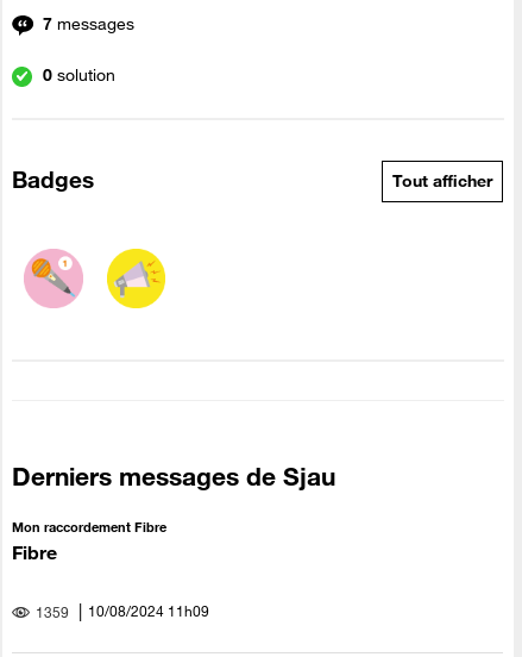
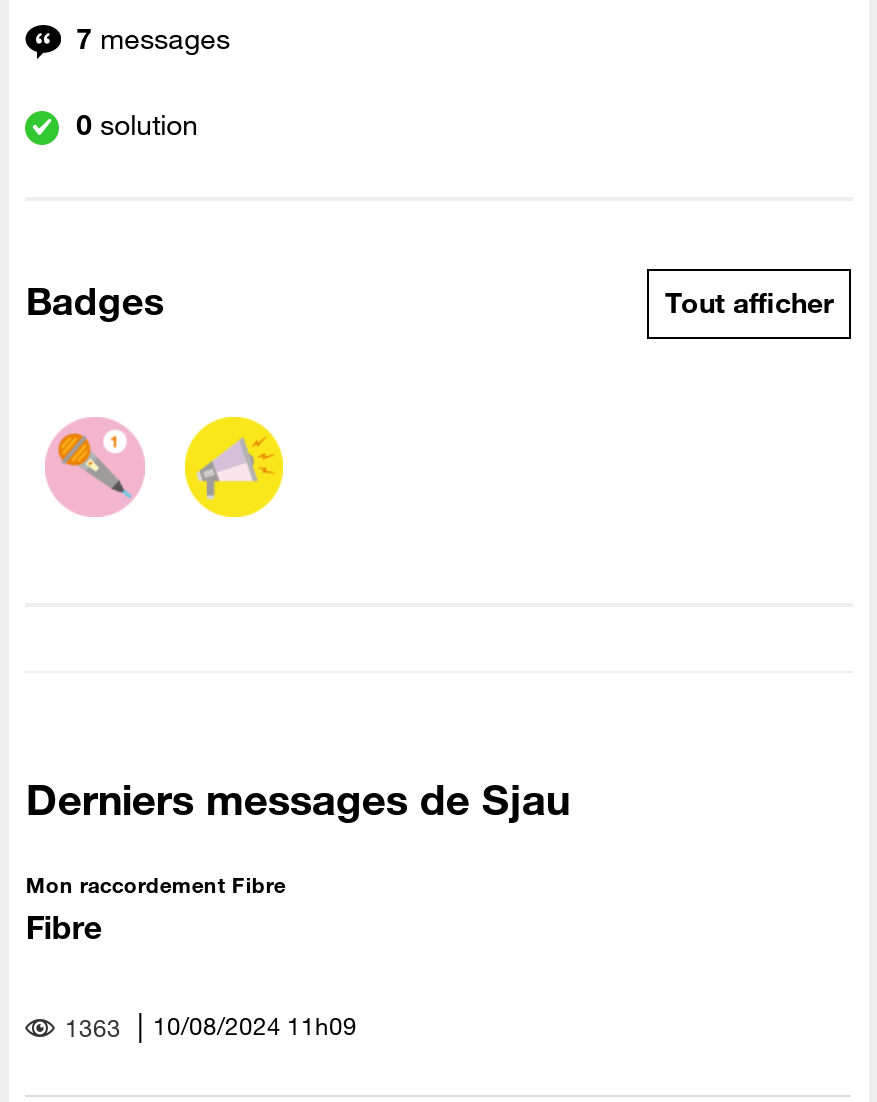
[32,601,209,621] 1359 10/08/2024 11h09 -> [59,1008,357,1042] 1363 10/08/2024 11h09

